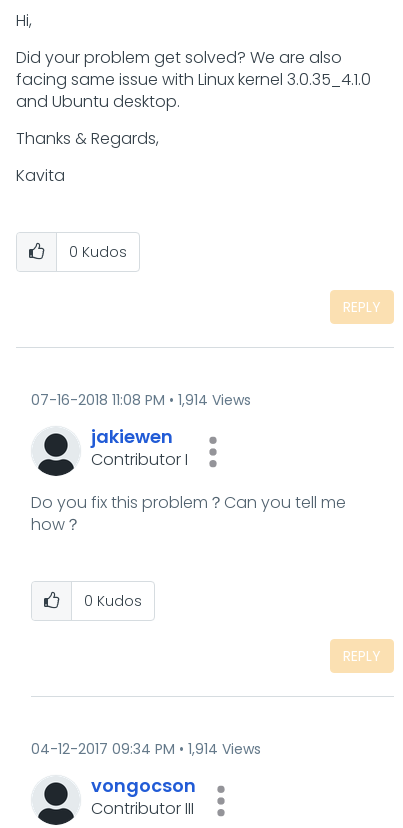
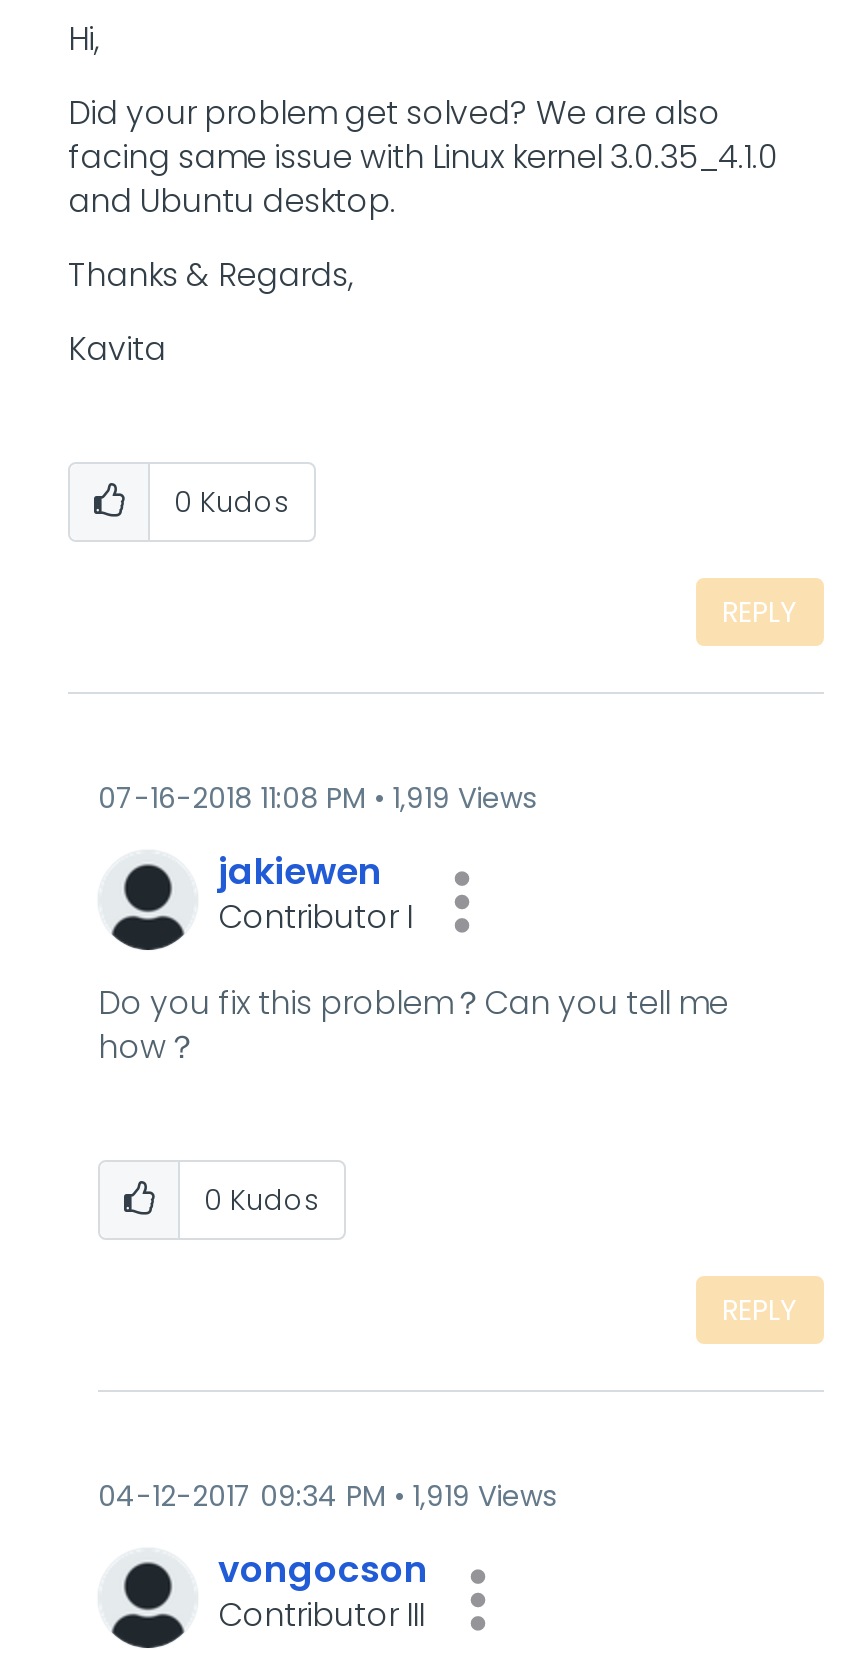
[31,390,251,410] 07-16-2018 11:08 PM 1,914 Views -> [98,778,536,818] 07-16-2018 11:08 PM 1,919 Views
[31,739,261,759] 04-12-2017 09:34 PM 1,914 Views -> [98,1476,556,1516] 04-12-2017 09:34 PM 1,919 Views

